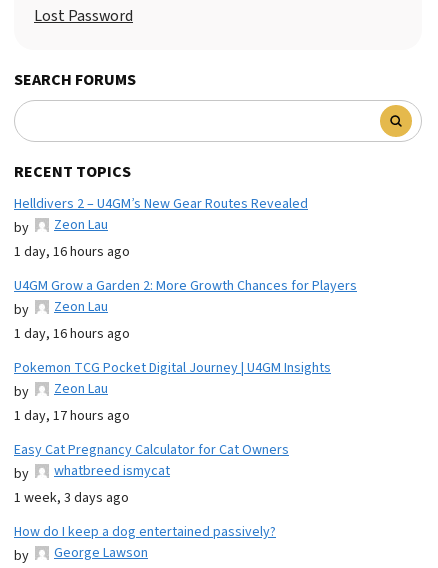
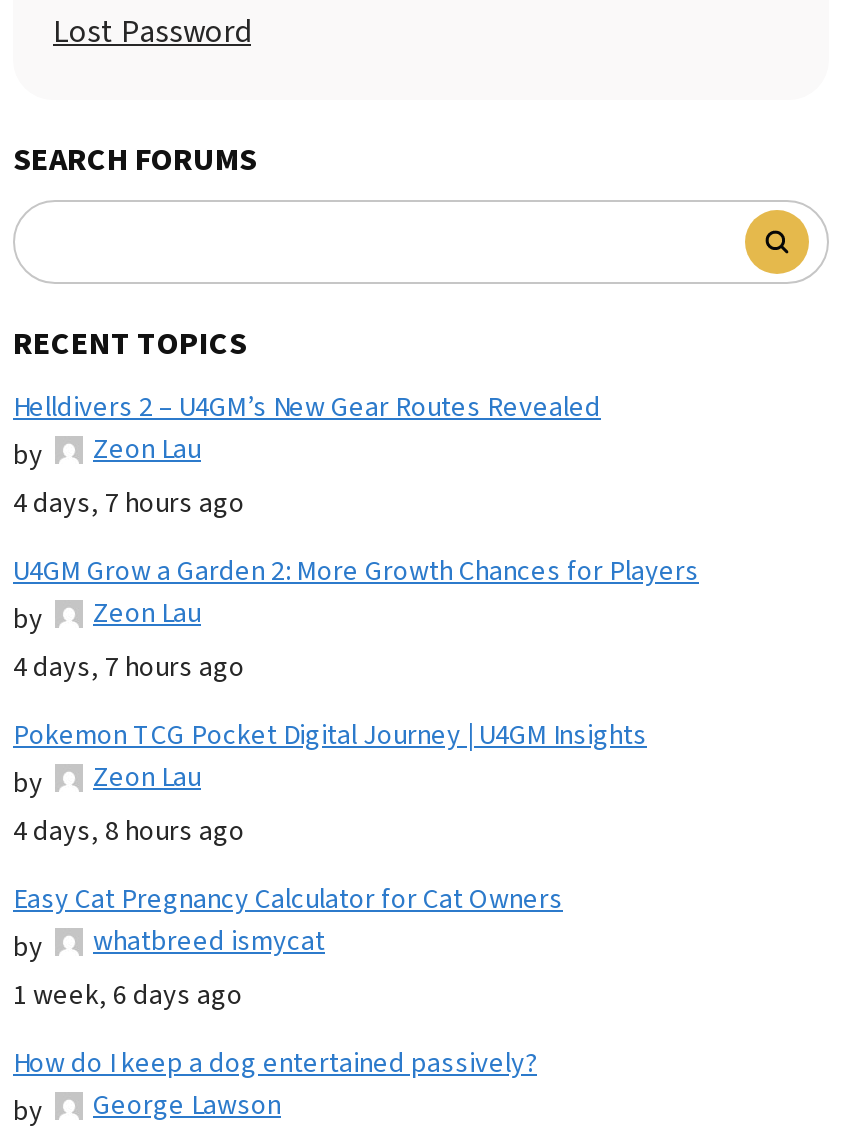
[14,242,130,262] 1 day, 16 hours ago -> [13,483,245,523] 4 days, 7 hours ago
[14,324,130,344] 1 day, 16 hours ago -> [13,647,245,687] 4 days, 7 hours ago
[14,406,130,426] 1 day, 17 hours ago -> [13,811,245,851] 4 days, 8 hours ago
[14,488,129,508] 1 week, 3 days ago -> [13,975,243,1015] 1 week, 6 days ago

